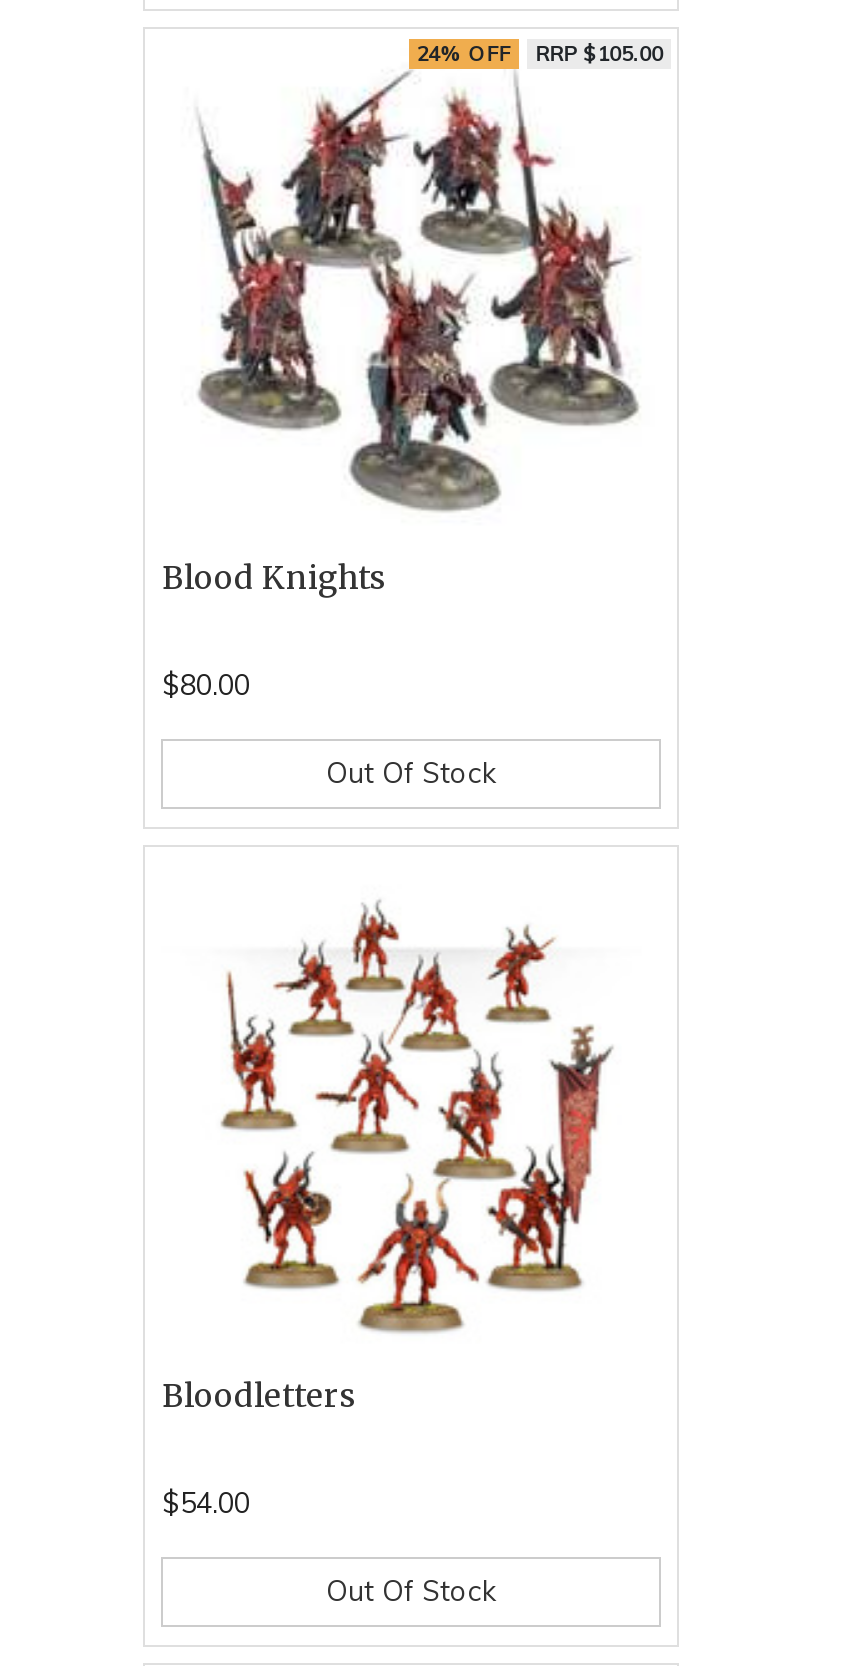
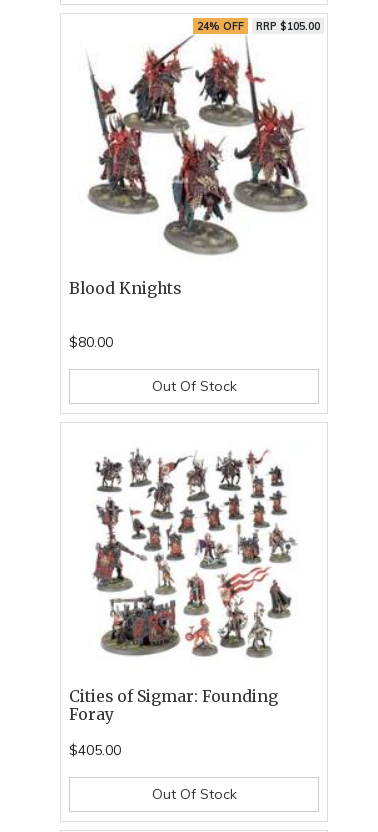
[162,900,615,1415] [image] | Bloodletters -> [69,448,298,724] [image] | Cities of Sigmar: Founding | Foray
[162,1485,250,1521] $54.00 -> [69,741,121,759] $405.00

